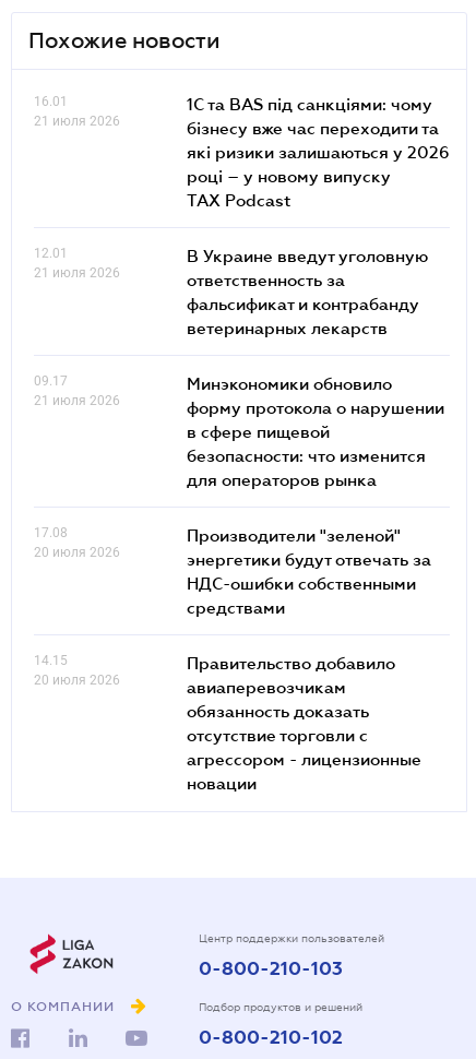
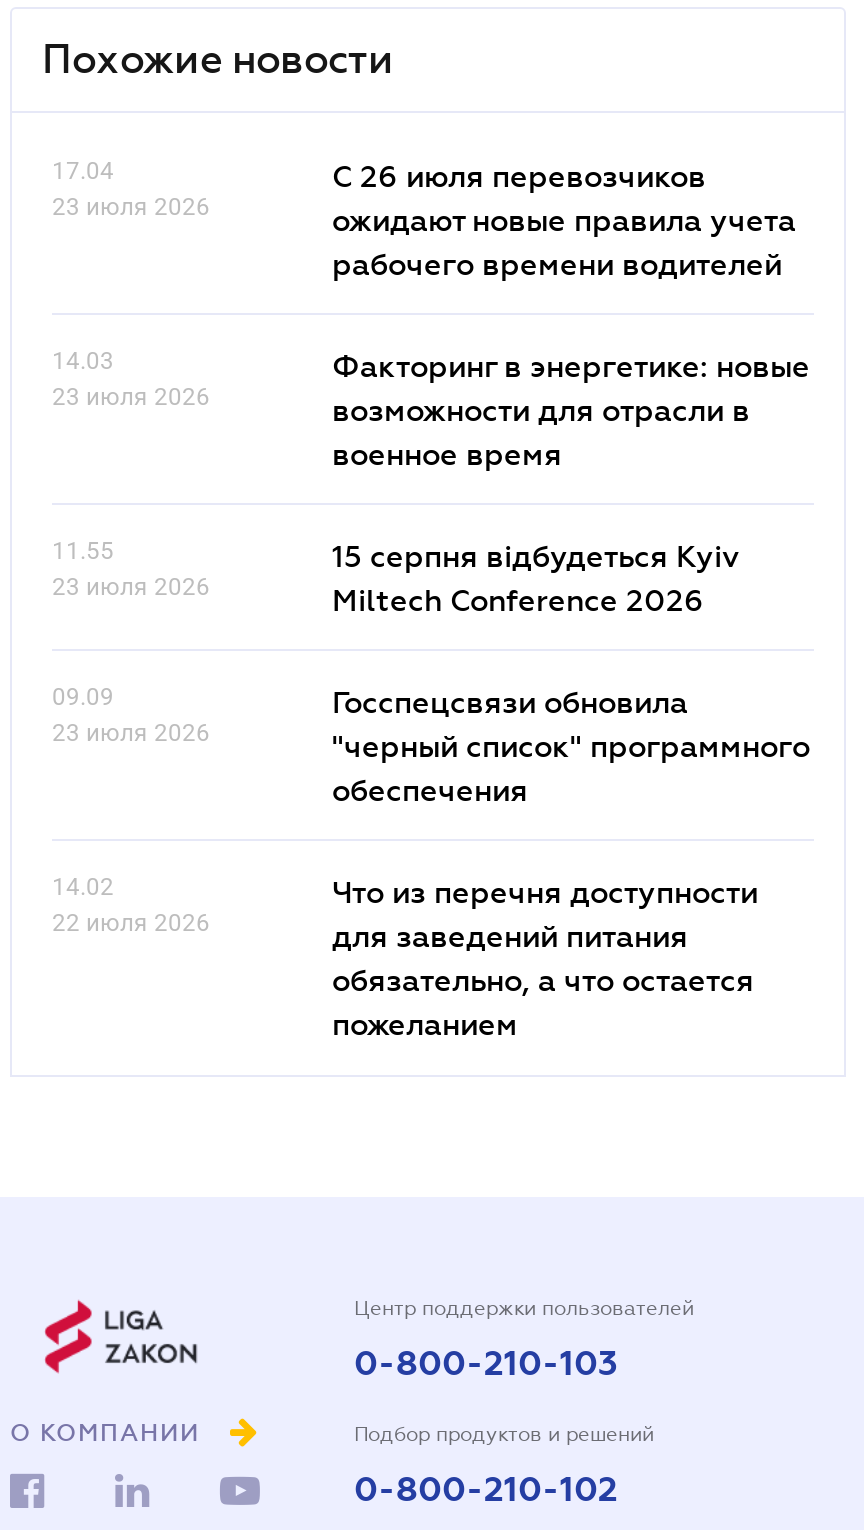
[34,94,120,128] 16.01 | 21 июля 2026 -> [52,156,210,220] 17.04 | 23 июля 2026
[187,94,450,209] 1С та BAS під санкціями: чому | бізнесу вже час переходити та | які ризики залишаються у 2026 | році – у новому випуску | TAX Podcast -> [332,156,796,280] С 26 июля перевозчиков | ожидают новые правила учета | рабочего времени водителей
[34,245,120,280] 12.01 | 21 июля 2026 -> [52,346,210,410] 14.03 | 23 июля 2026
[187,245,428,337] В Украине введут уголовную | ответственность за | фальсификат и контрабанду | ветеринарных лекарств -> [332,346,810,470] Факторинг в энергетике: новые | возможности для отрасли в | военное время
[34,373,120,408] 09.17 | 21 июля 2026 -> [52,536,210,600] 11.55 | 23 июля 2026
[187,373,444,489] Минэкономики обновило | форму протокола о нарушении | в сфере пищевой | безопасности: что изменится | для операторов рынка -> [332,536,740,616] 15 серпня відбудеться Kyiv | Miltech Conference 2026
[34,525,120,560] 17.08 | 20 июля 2026 -> [52,682,210,746] 09.09 | 23 июля 2026
[187,525,431,617] Производители "зеленой" | энергетики будут отвечать за | НДС-ошибки собственными | средствами -> [332,682,810,806] Госспецсвязи обновила | "черный список" программного | обеспечения
[34,653,120,687] 14.15 | 20 июля 2026 -> [52,872,210,936] 14.02 | 22 июля 2026
[187,653,421,792] Правительство добавило | авиаперевозчикам | обязанность доказать | отсутствие торговли с | агрессором - лицензионные | новации -> [332,872,758,1040] Что из перечня доступности | для заведений питания | обязательно, а что остается | пожеланием

